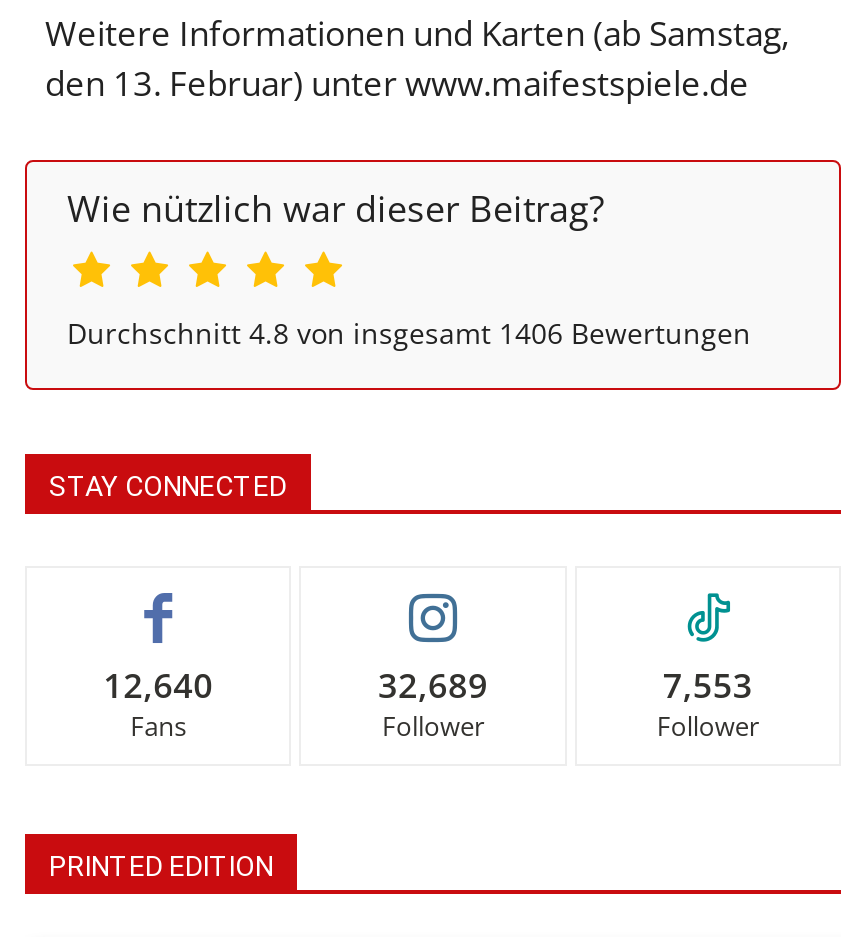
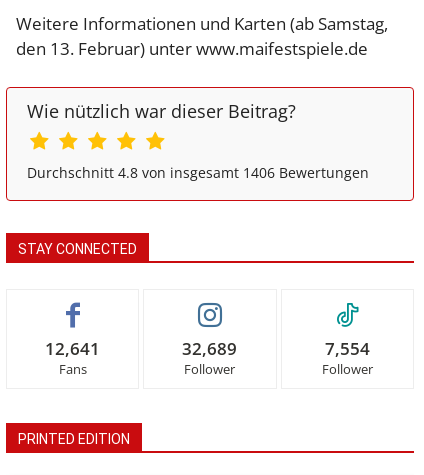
[103,661,213,707] 12,640 -> [45,337,100,360] 12,641
[663,661,753,707] 7,553 -> [325,337,370,360] 7,554

